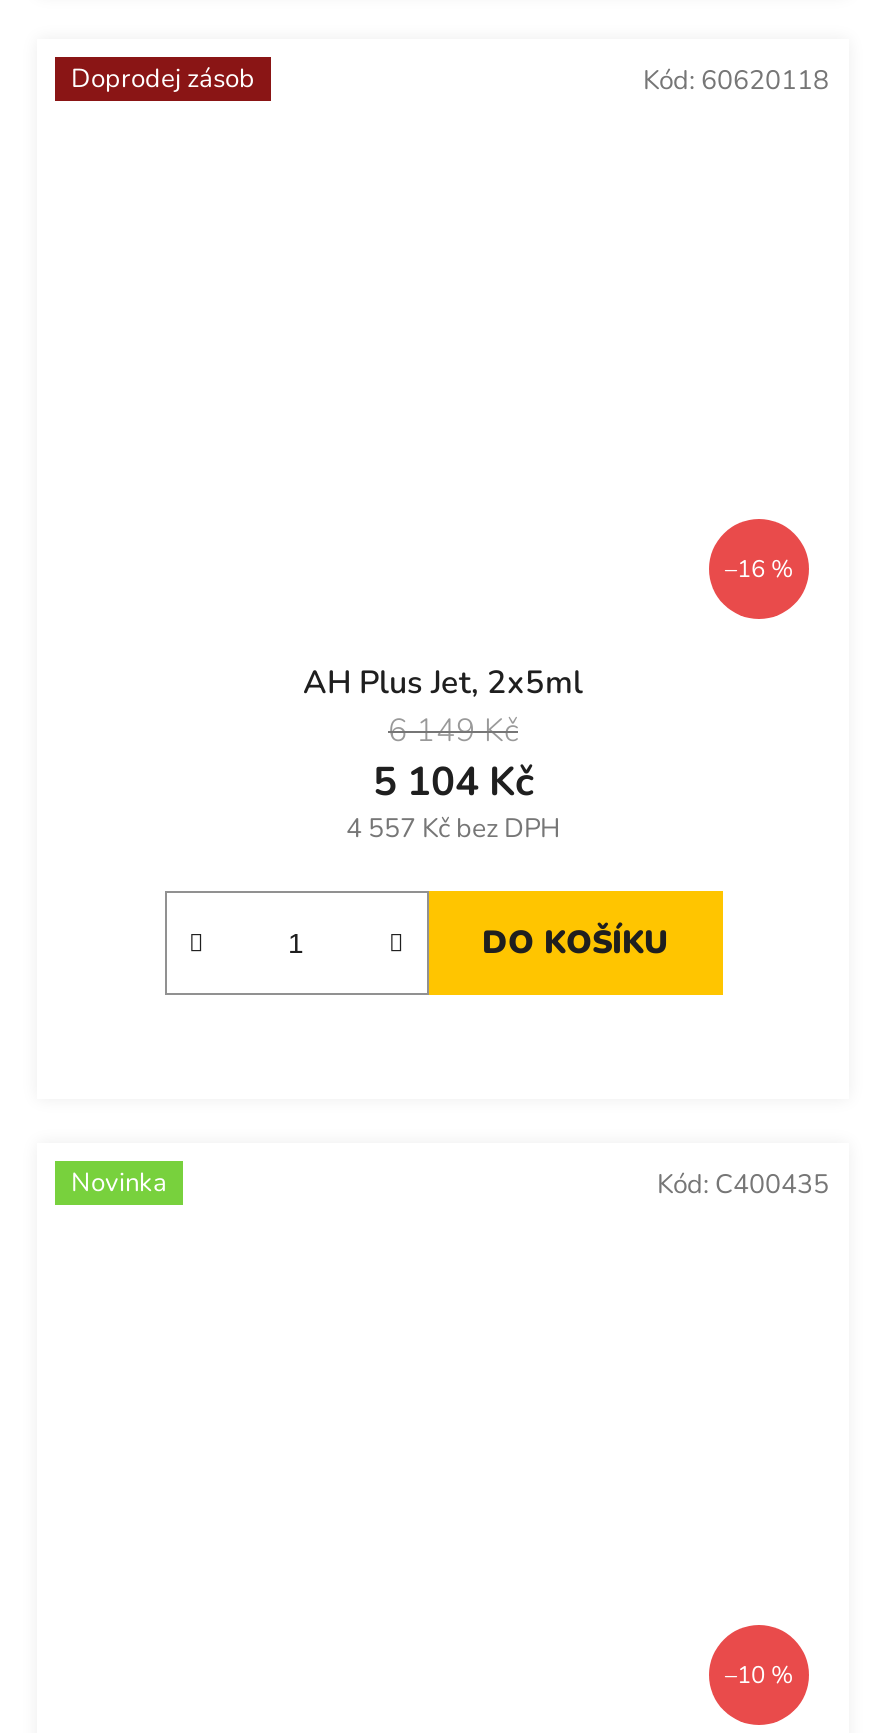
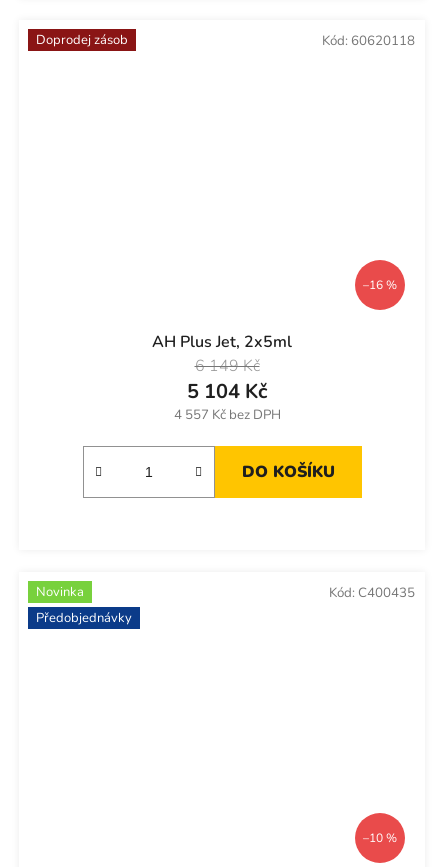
none -> [36,608,132,626] Předobjednávky

